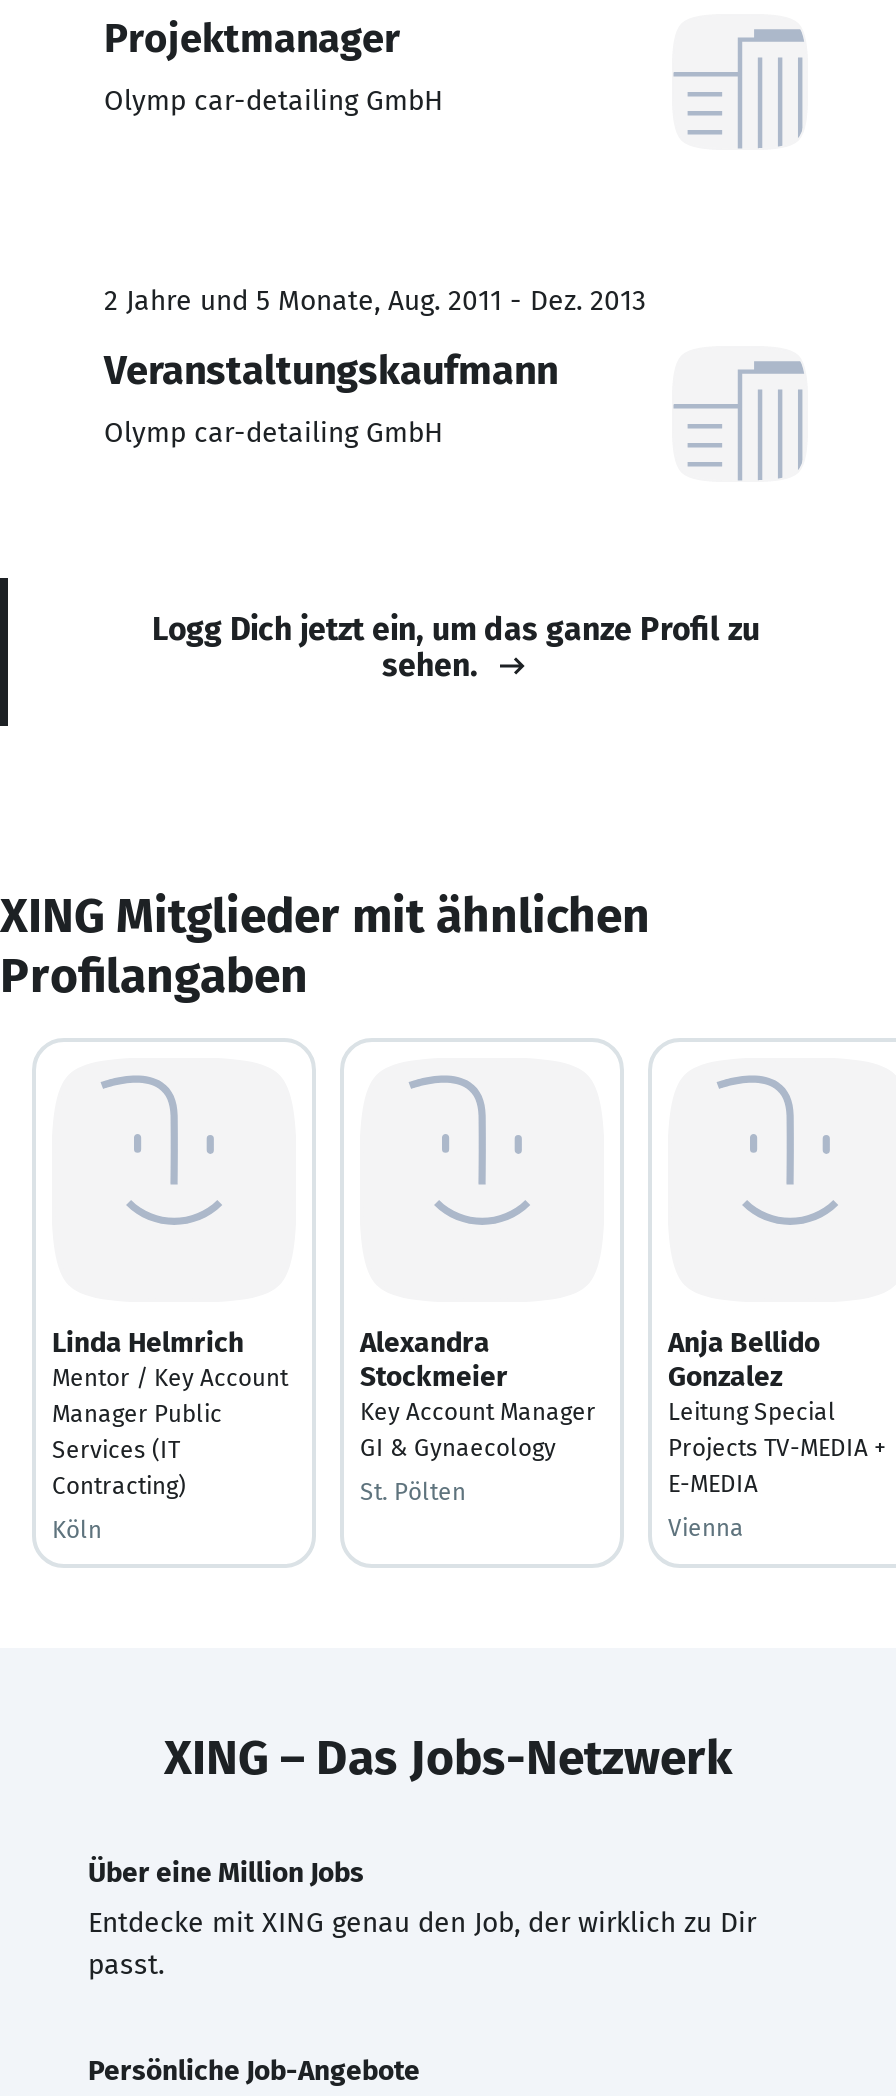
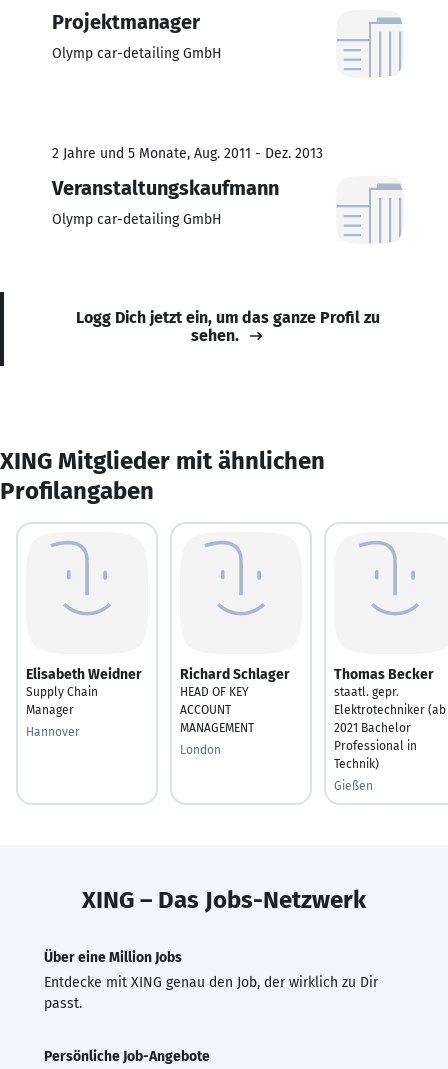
[52,1325,288,1499] Linda Helmrich | Mentor / Key Account | Manager Public | Services (IT | Contracting) -> [26,665,142,716] Elisabeth Weidner | Supply Chain | Manager
[360,1325,596,1461] Alexandra | Stockmeier | Key Account Manager | GI & Gynaecology -> [180,665,290,734] Richard Schlager | HEAD OF KEY | ACCOUNT | MANAGEMENT
[668,1325,886,1497] Anja Bellido | Gonzalez | Leitung Special | Projects TV-MEDIA + | E-MEDIA -> [334,665,446,770] Thomas Becker | staatl. gepr. | Elektrotechniker (ab | 2021 Bachelor | Professional in | Technik)
[360,1477,466,1505] St. Pölten -> [180,742,221,756] London
[52,1515,102,1543] Köln -> [26,724,80,738] Hannover
[668,1513,744,1541] Vienna -> [334,778,373,792] Gießen

